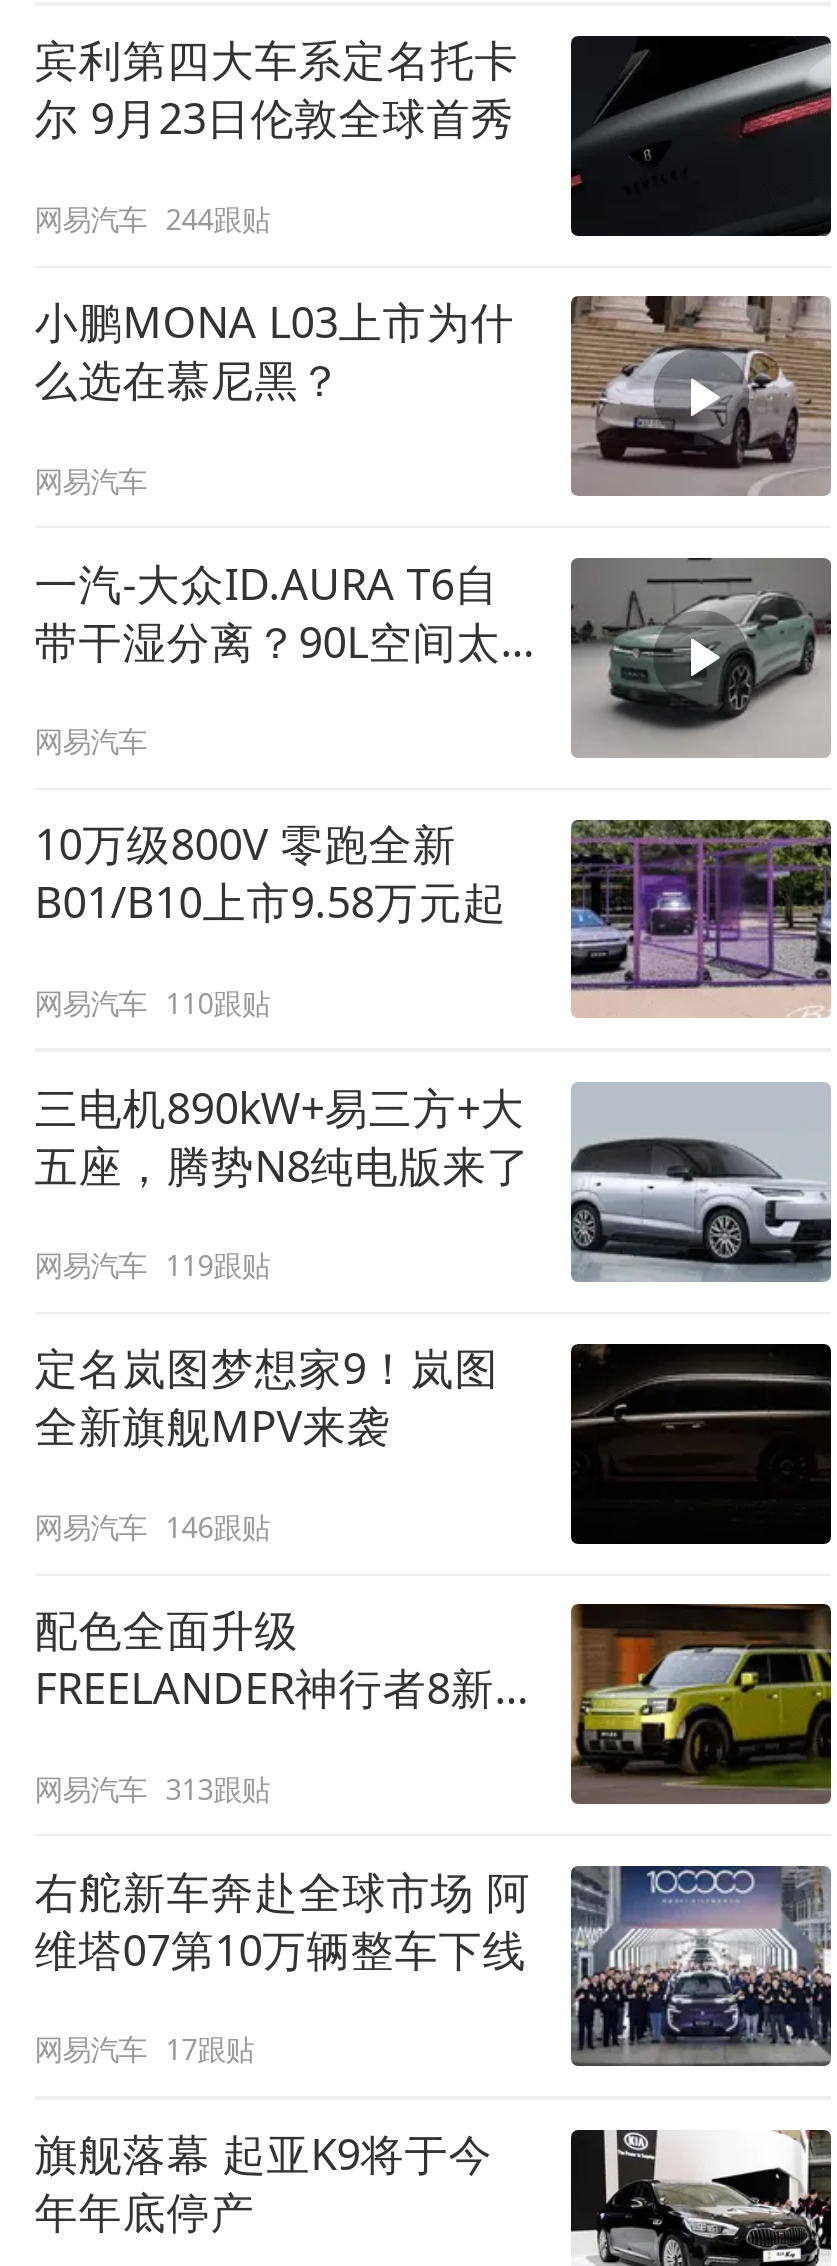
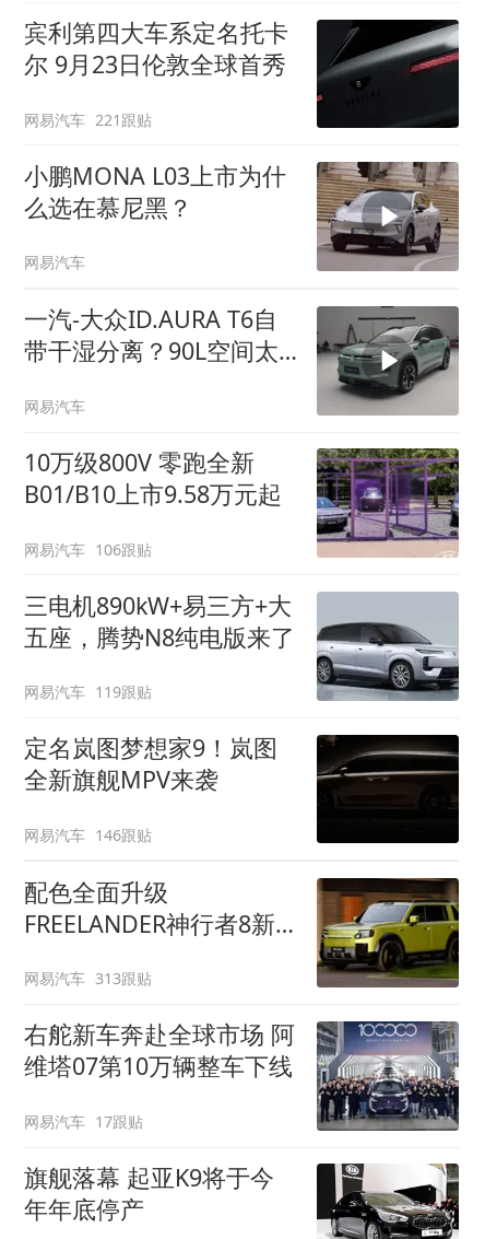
[34,199,270,237] 网易汽车 244跟贴 -> [24,109,152,130] 网易汽车 221跟贴
[34,983,270,1021] 网易汽车 110跟贴 -> [24,539,152,559] 网易汽车 106跟贴

